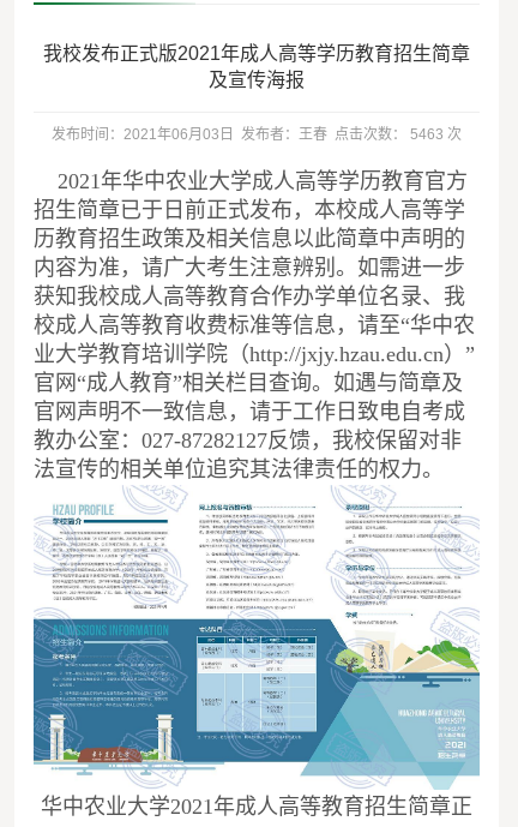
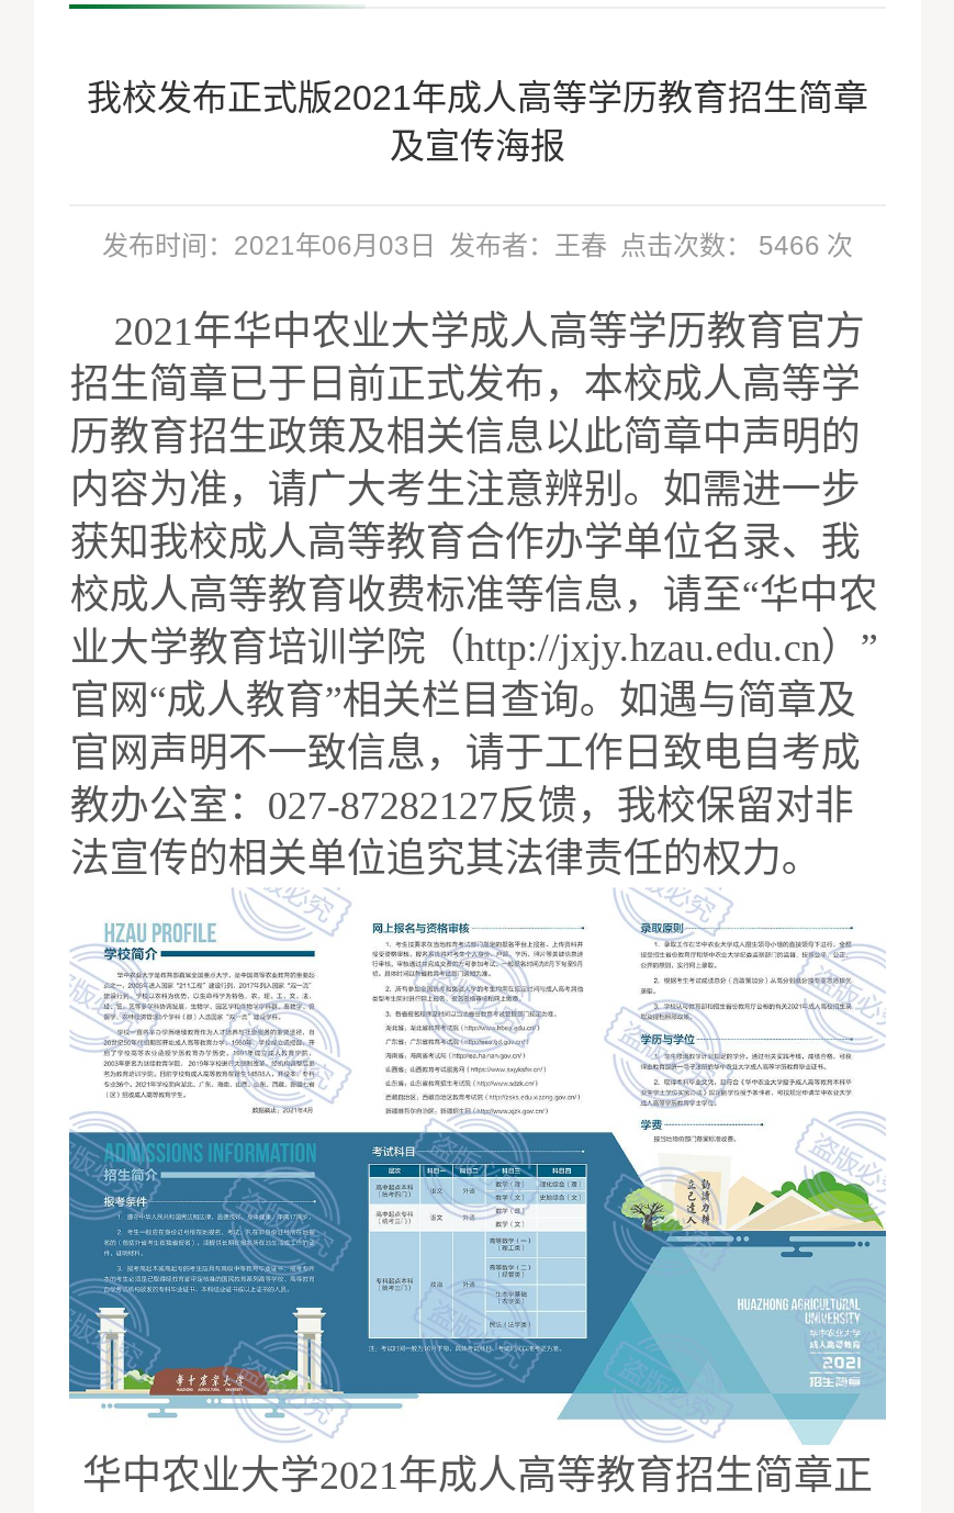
[52,126,462,143] 发布时间：2021年06月03日 发布者：王春 点击次数： 5463 次 -> [102,231,853,261] 发布时间：2021年06月03日 发布者：王春 点击次数： 5466 次

